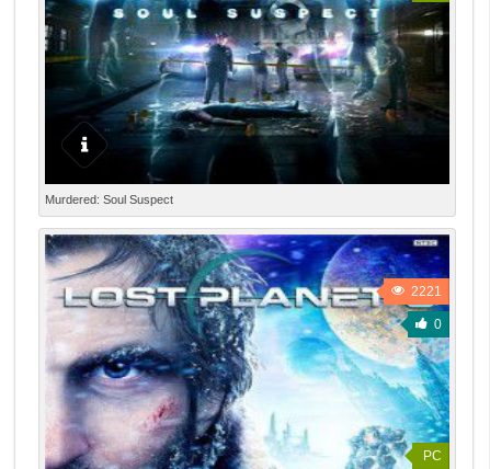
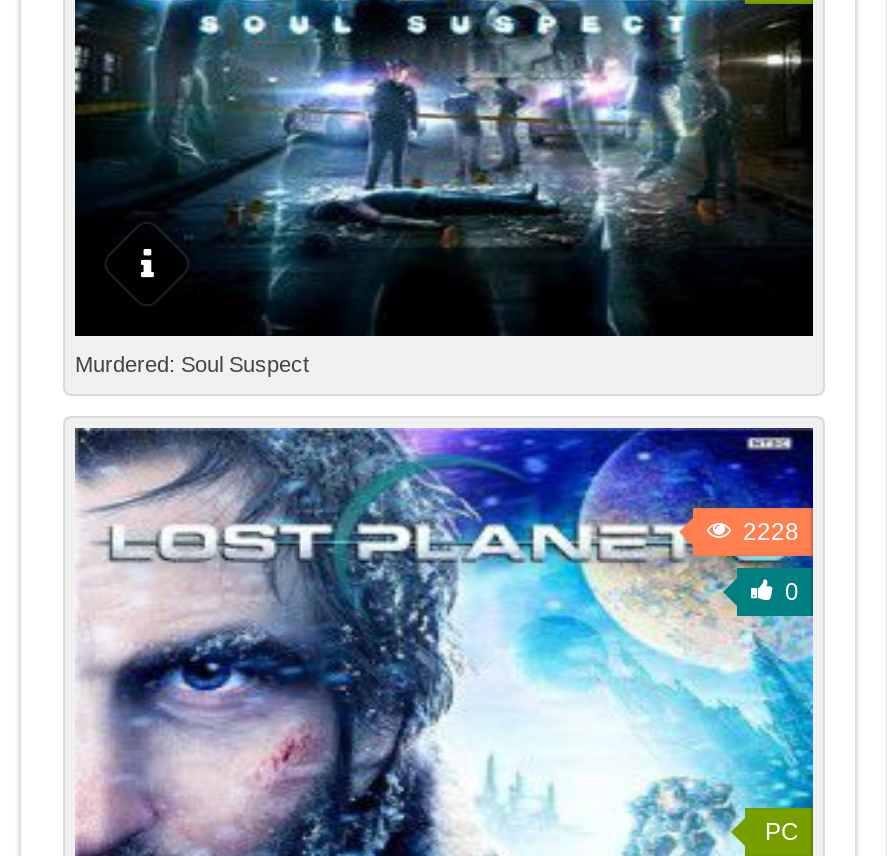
[408,283,442,299] 2221 -> [737,517,799,545] 2228

